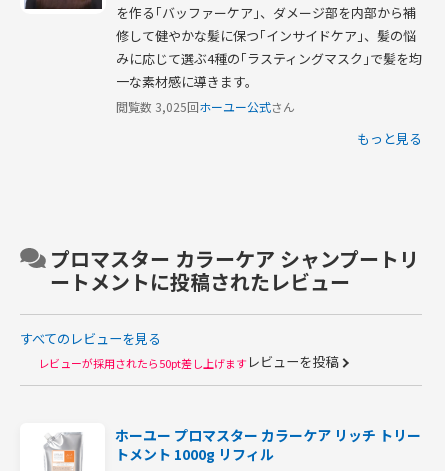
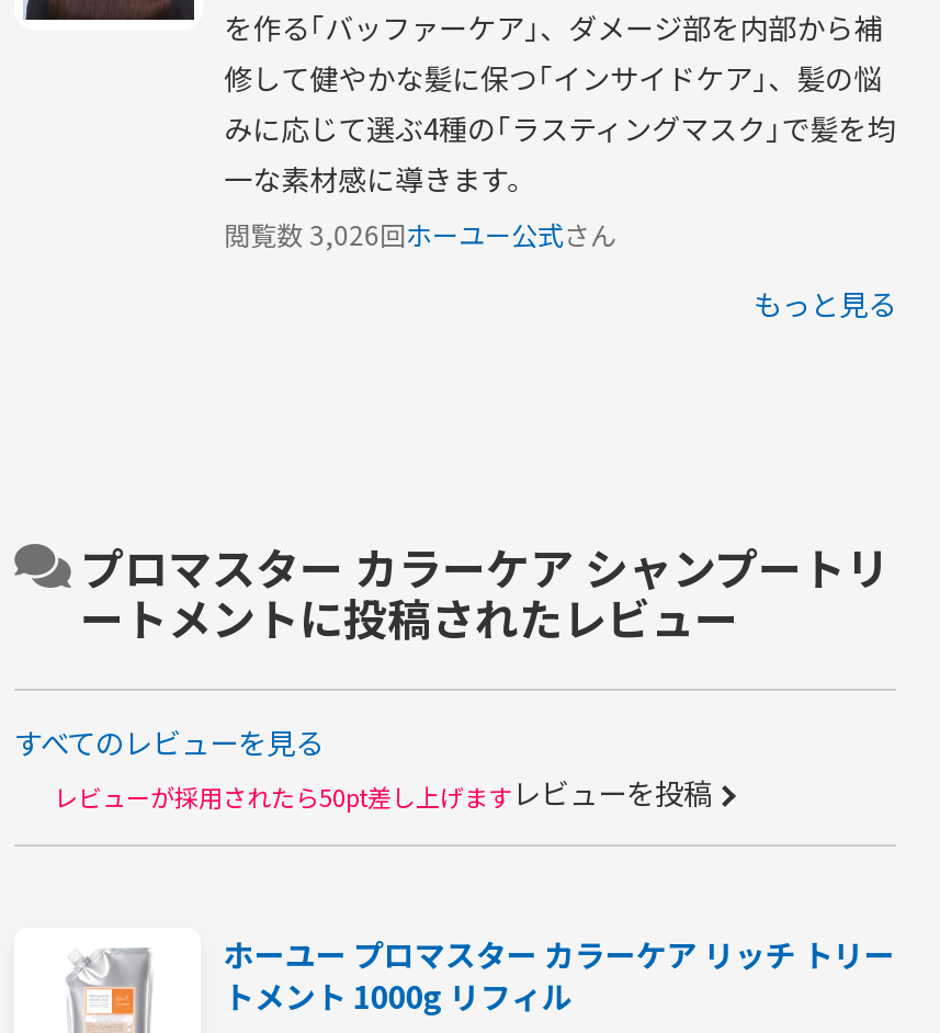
[116,98,295,115] 閲覧数 3,025回ホーユー公式さん -> [224,214,617,252] 閲覧数 3,026回ホーユー公式さん

